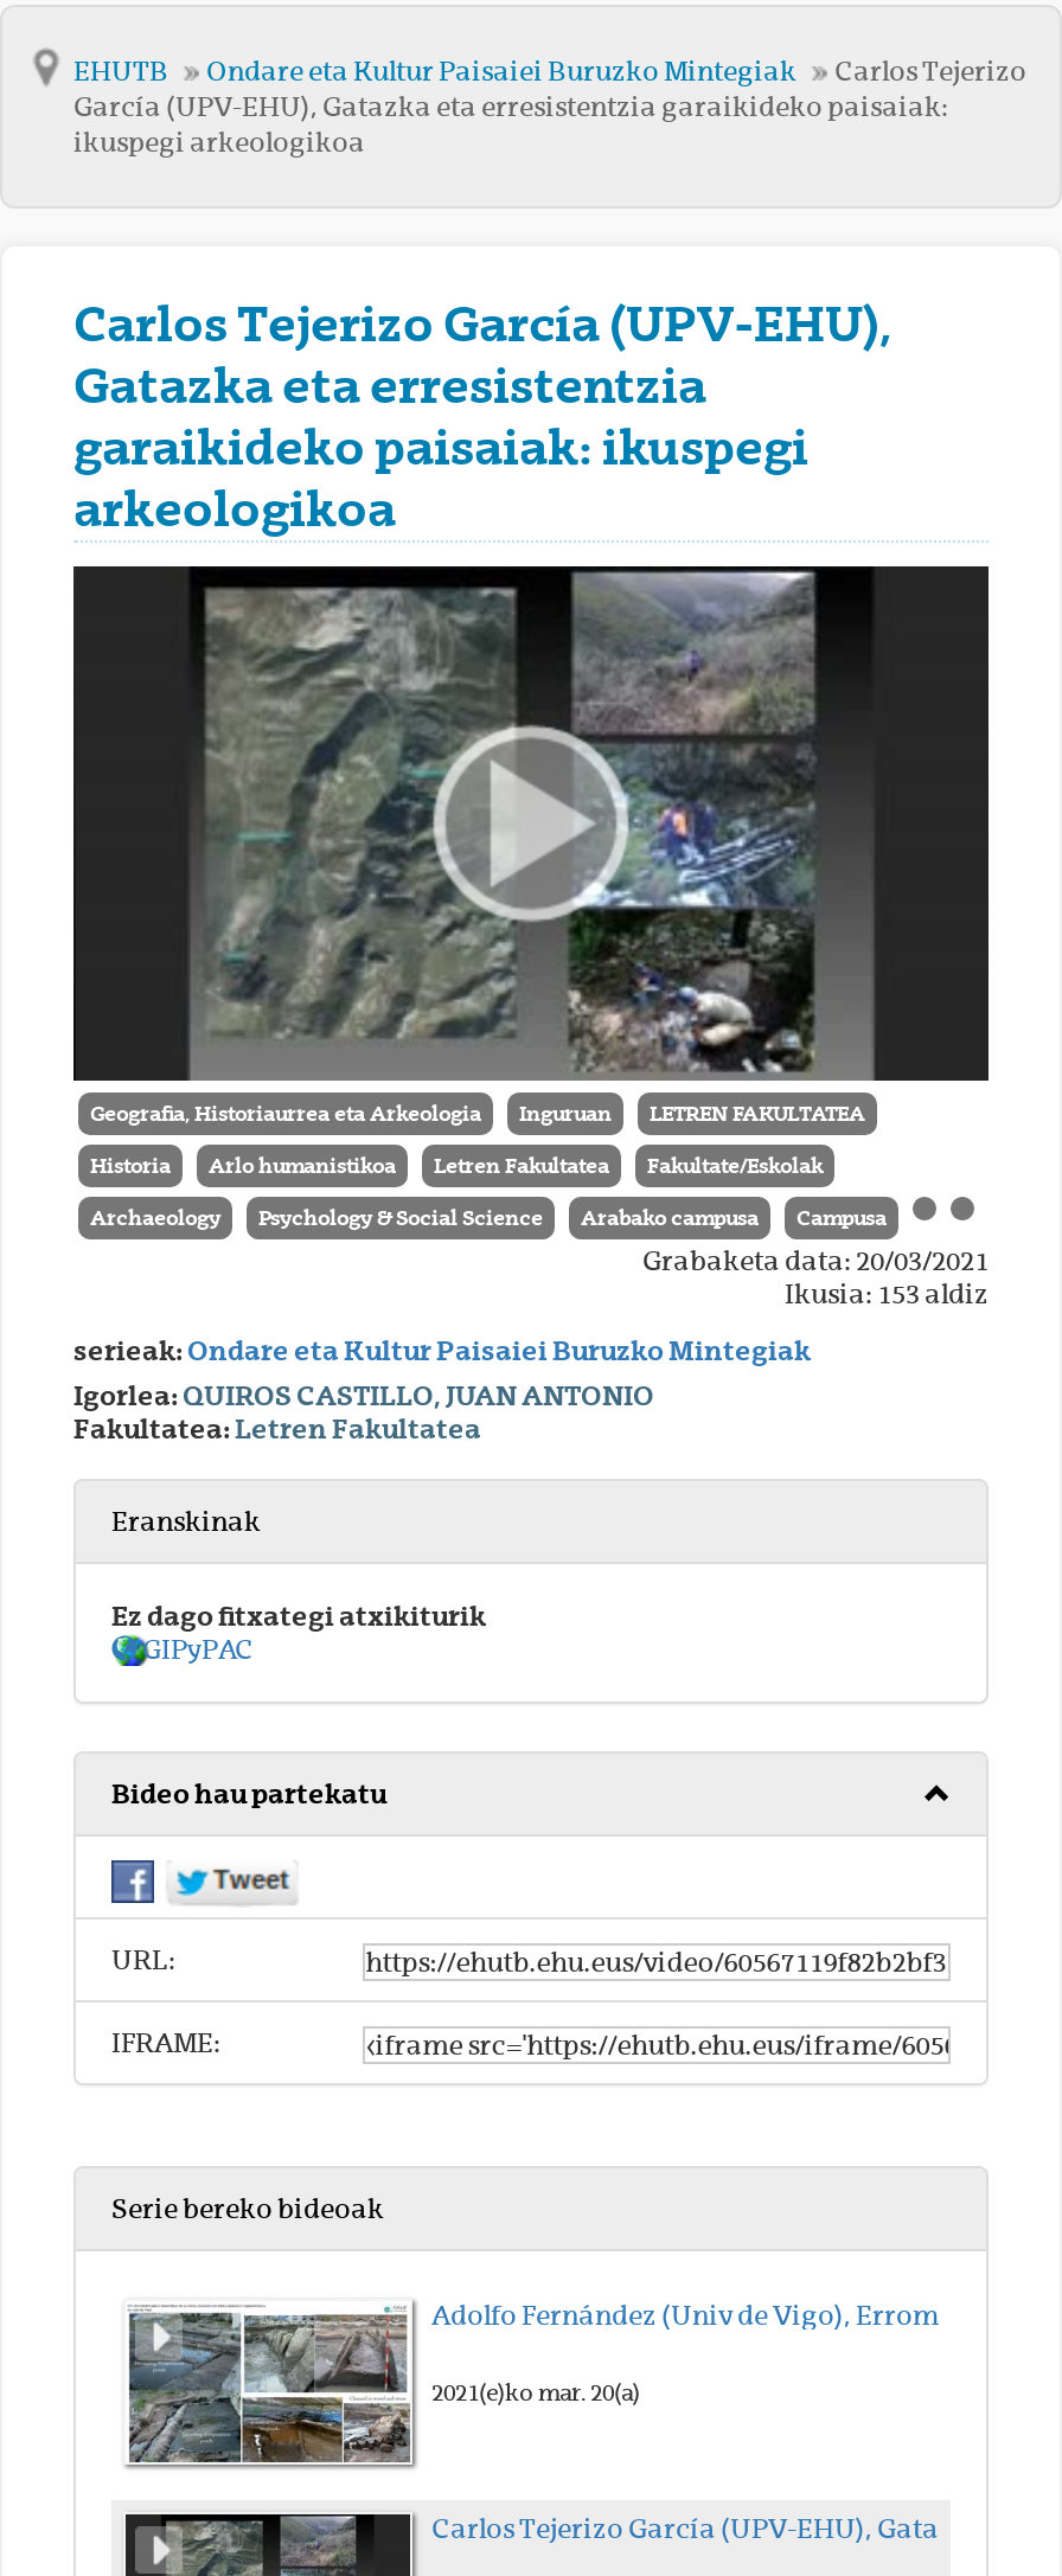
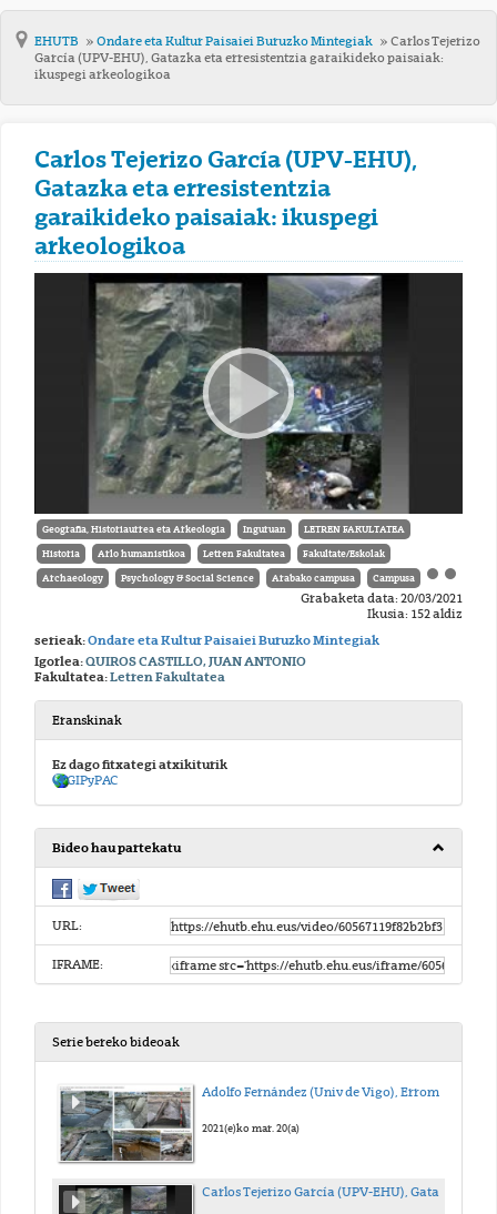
[785,1278,989,1311] Ikusia: 153 aldiz -> [367,606,463,622] Ikusia: 152 aldiz

